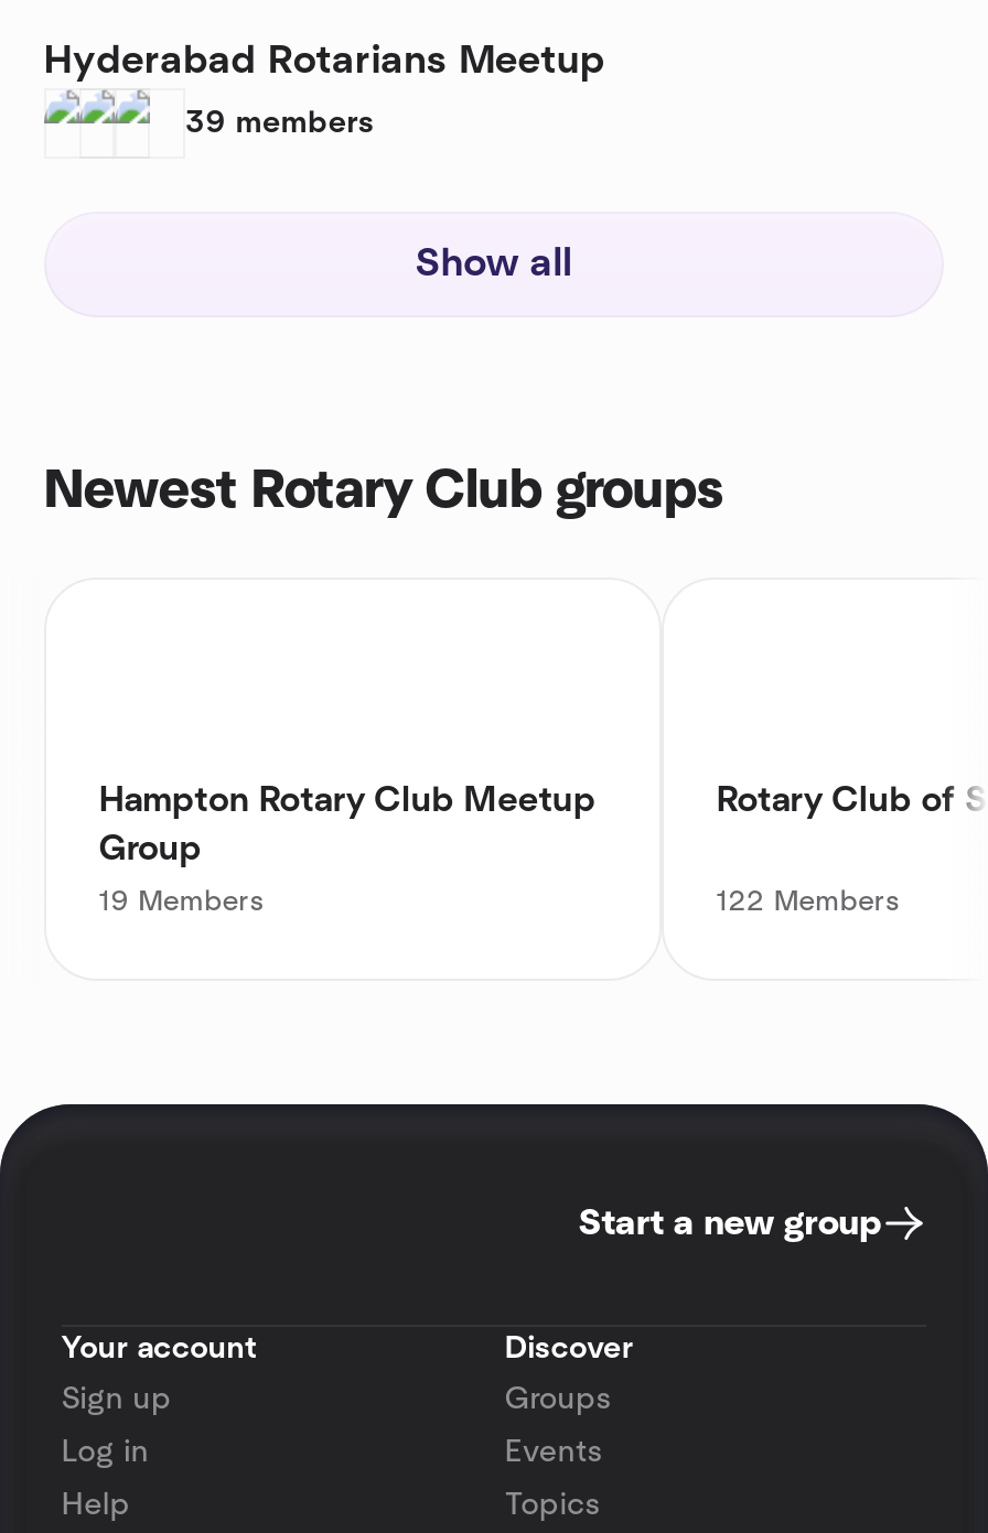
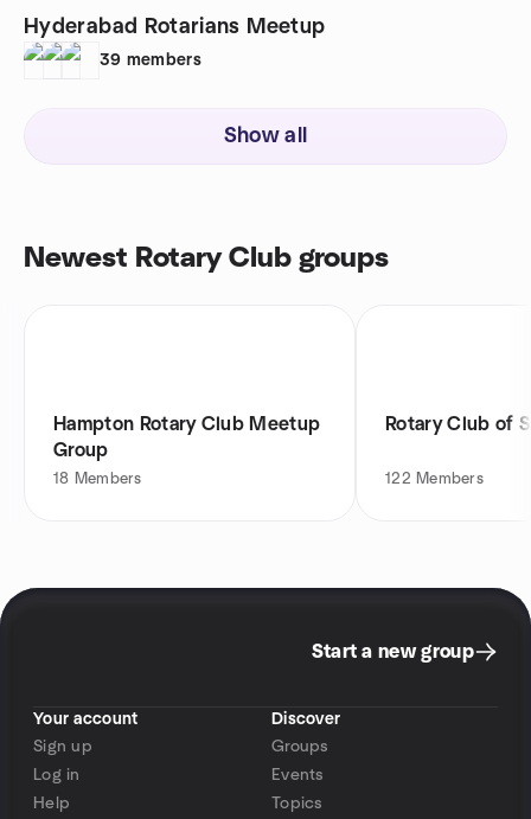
[99,888,264,917] 19 Members -> [53,472,142,487] 18 Members

